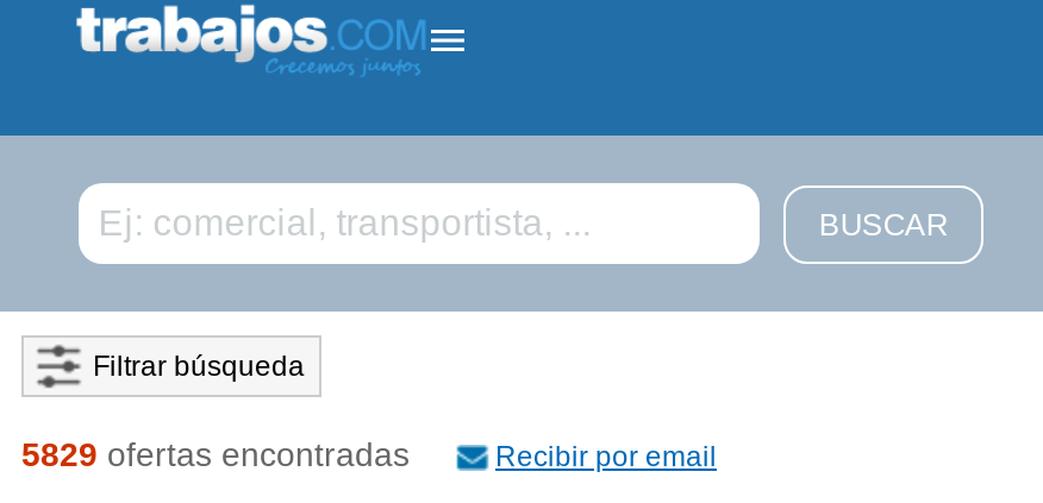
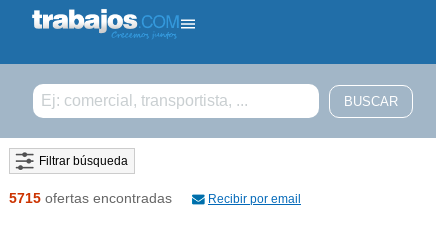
[21,435,419,473] 5829 ofertas encontradas -> [9,190,176,206] 5715 ofertas encontradas

